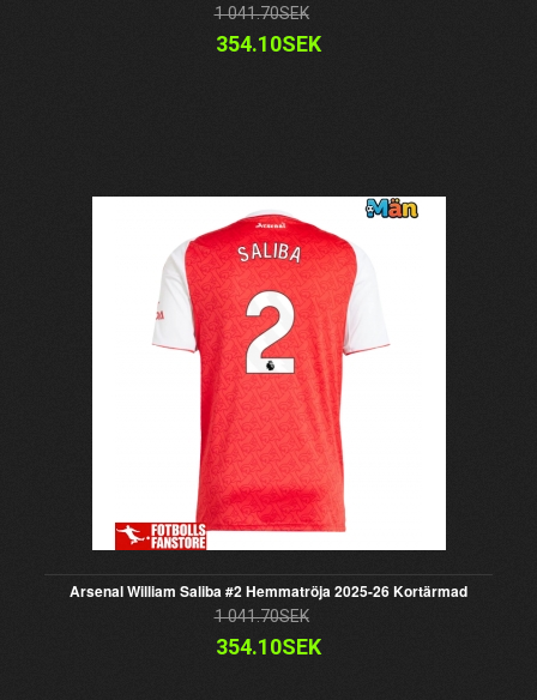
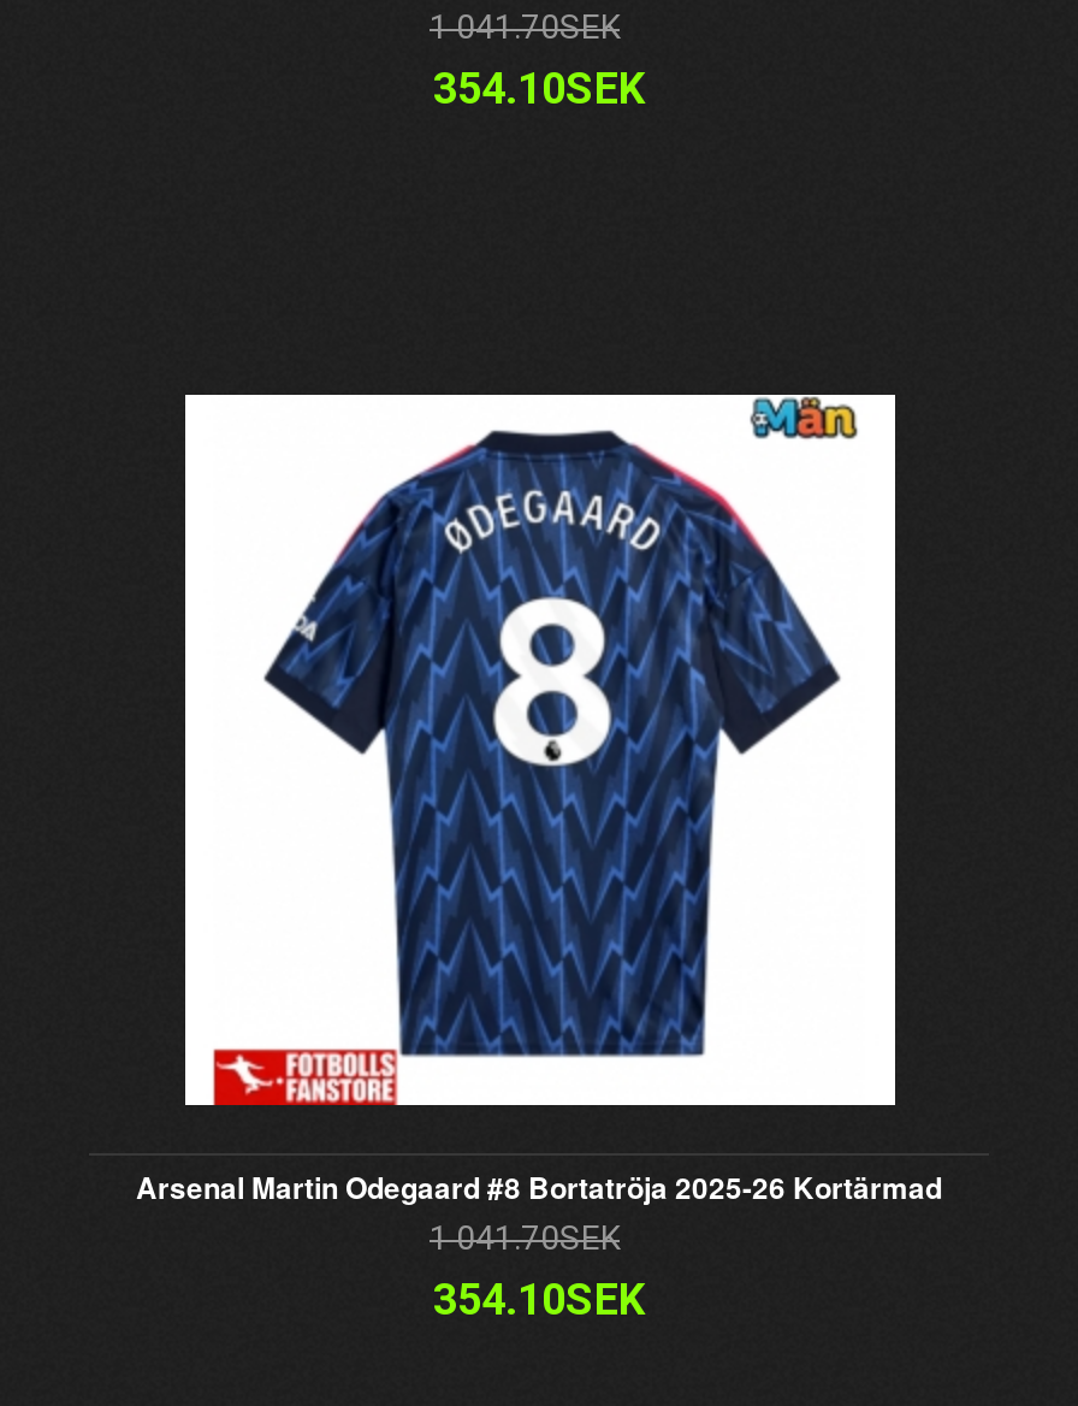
[70,197,467,602] [image] | Arsenal William Saliba #2 Hemmatröja 2025-26 Kortärmad -> [136,395,942,1209] [image] | Arsenal Martin Odegaard #8 Bortatröja 2025-26 Kortärmad

